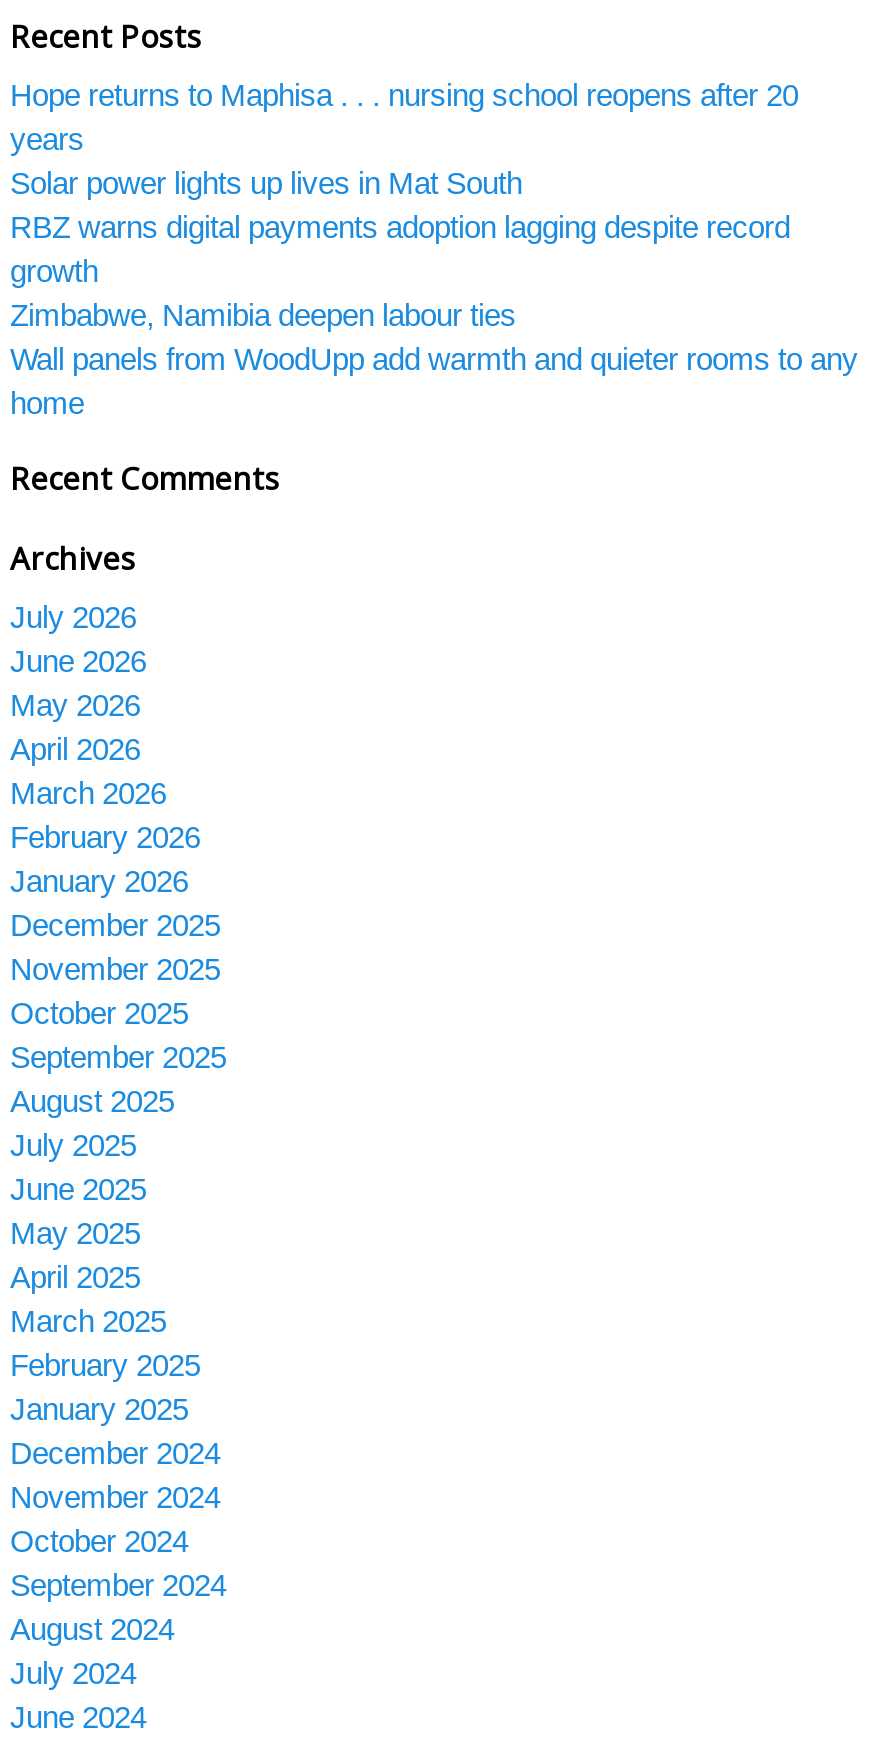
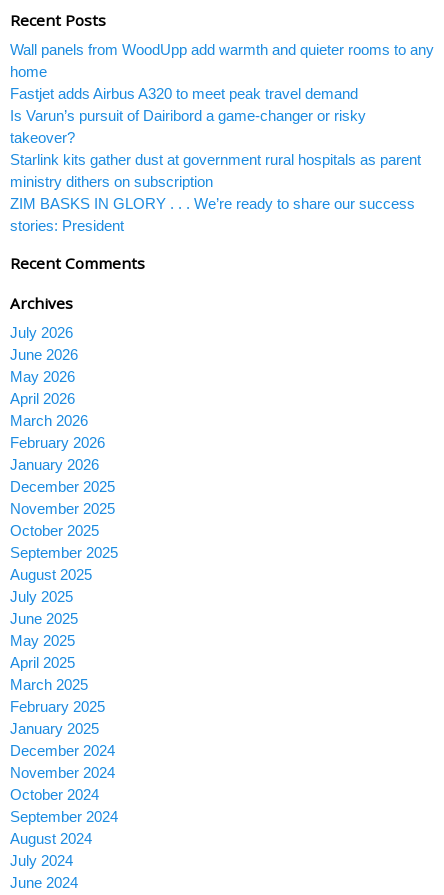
[10,78,798,332] Hope returns to Maphisa . . . nursing school reopens after 20 | years | Solar power lights up lives in Mat South | RBZ warns digital payments adoption lagging despite record | growth | Zimbabwe, Namibia deepen labour ties -> none
moved [10,342,858,420] -> [10,41,434,80]: Wall panels from WoodUpp add warmth and quieter rooms to any | home
none -> [10,85,421,234] Fastjet adds Airbus A320 to meet peak travel demand | Is Varun’s pursuit of Dairibord a game-changer or risky | takeover? | Starlink kits gather dust at government rural hospitals as parent | ministry dithers on subscription | ZIM BASKS IN GLORY . . . We’re ready to share our success | stories: President

